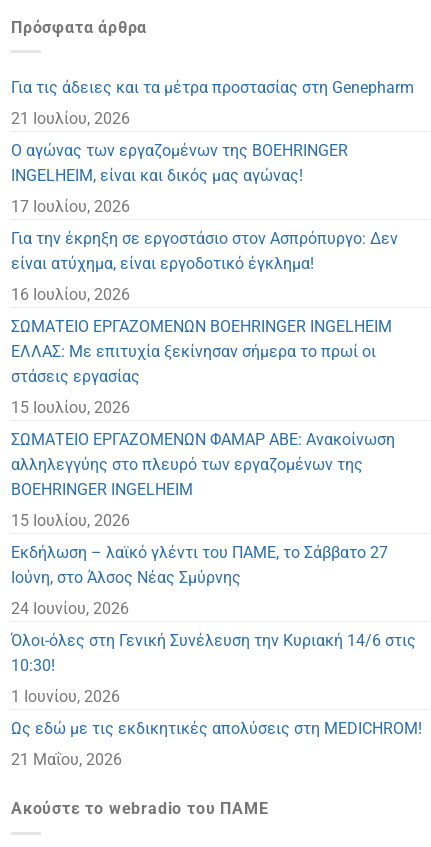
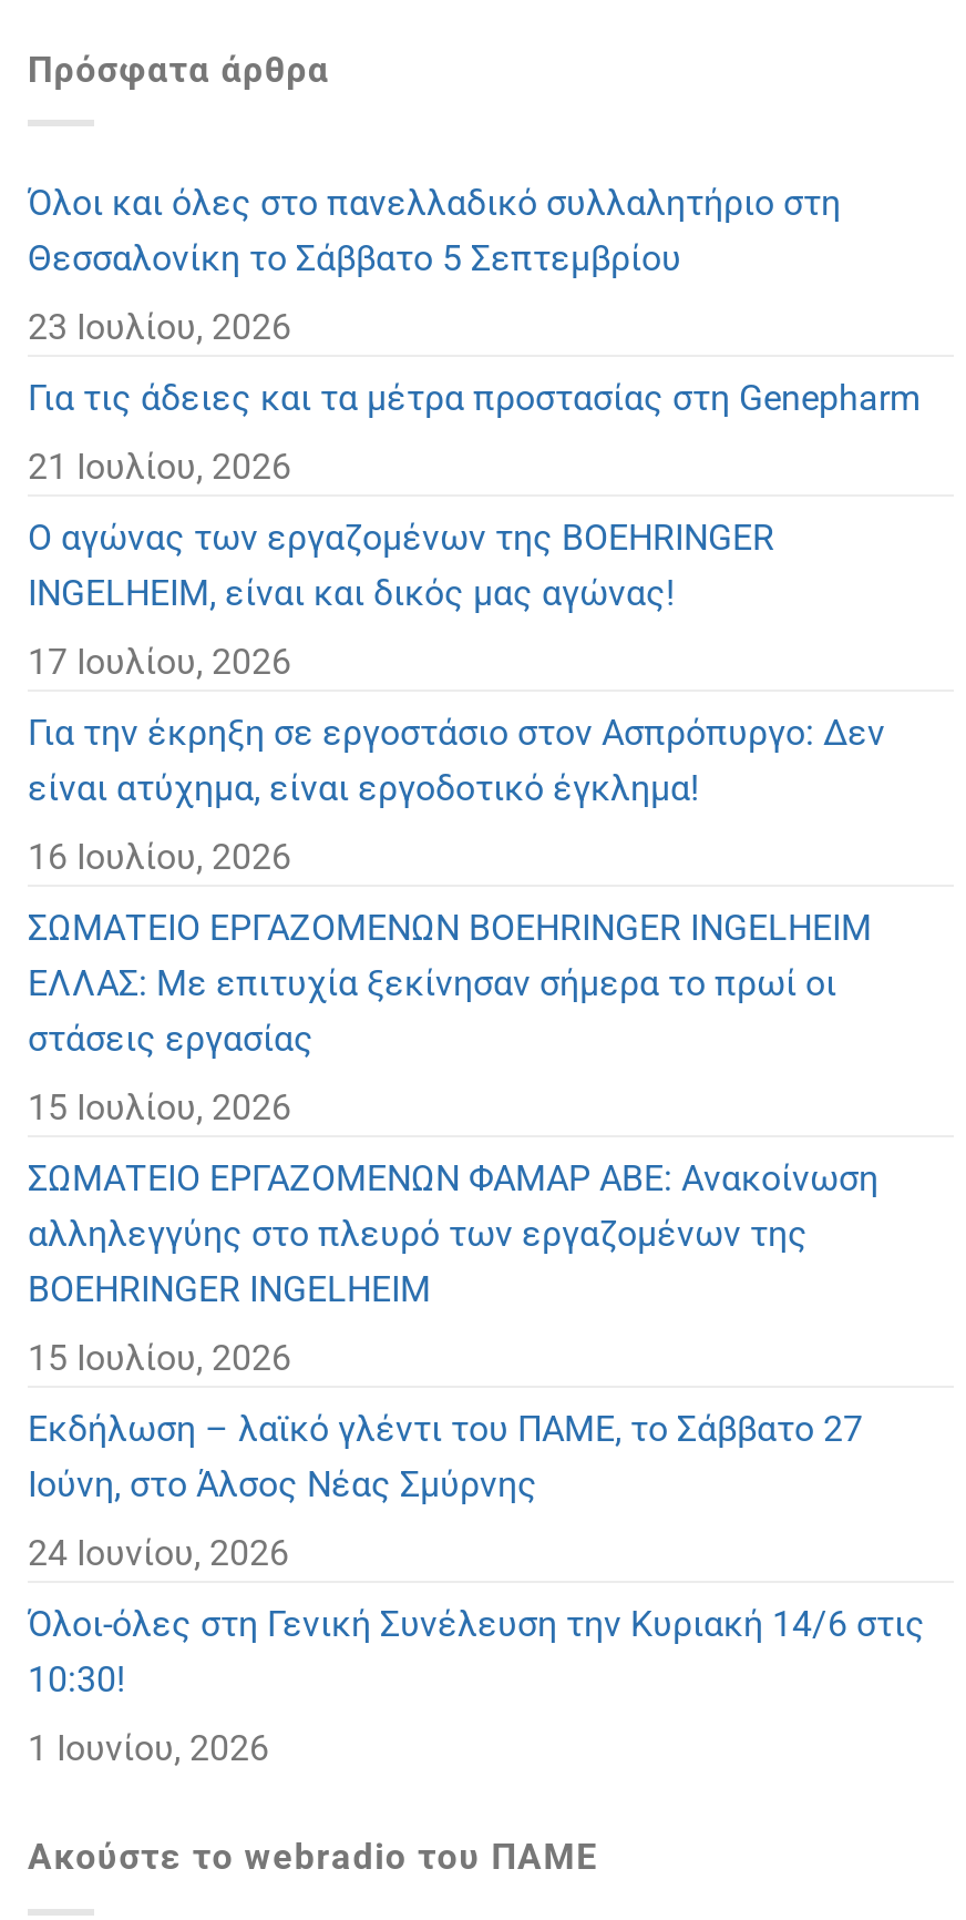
none -> [28,182,841,349] Όλοι και όλες στο πανελλαδικό συλλαλητήριο στη | Θεσσαλονίκη το Σάββατο 5 Σεπτεμβρίου | 23 Ιουλίου, 2026
moved [11,78,416,706] -> [28,377,925,1770]: Για τις άδειες και τα μέτρα προστασίας στη Genepharm | 21 Ιουλίου, 2026 | Ο αγώνας των εργαζομένων της BOEHRINGER | ... | 10:30! | 1 Ιουνίου, 2026
[11,719,422,769] Ως εδώ με τις εκδικητικές απολύσεις στη MEDICHROM! | 21 Μαΐου, 2026 -> none

